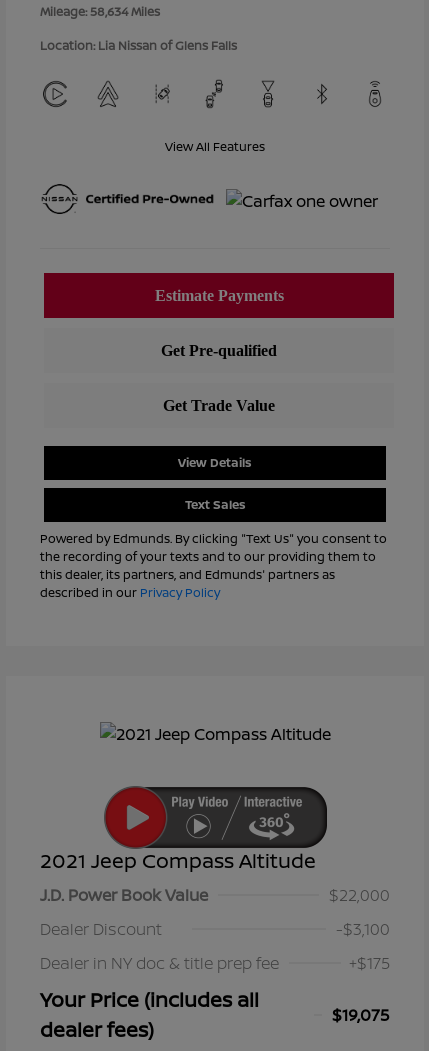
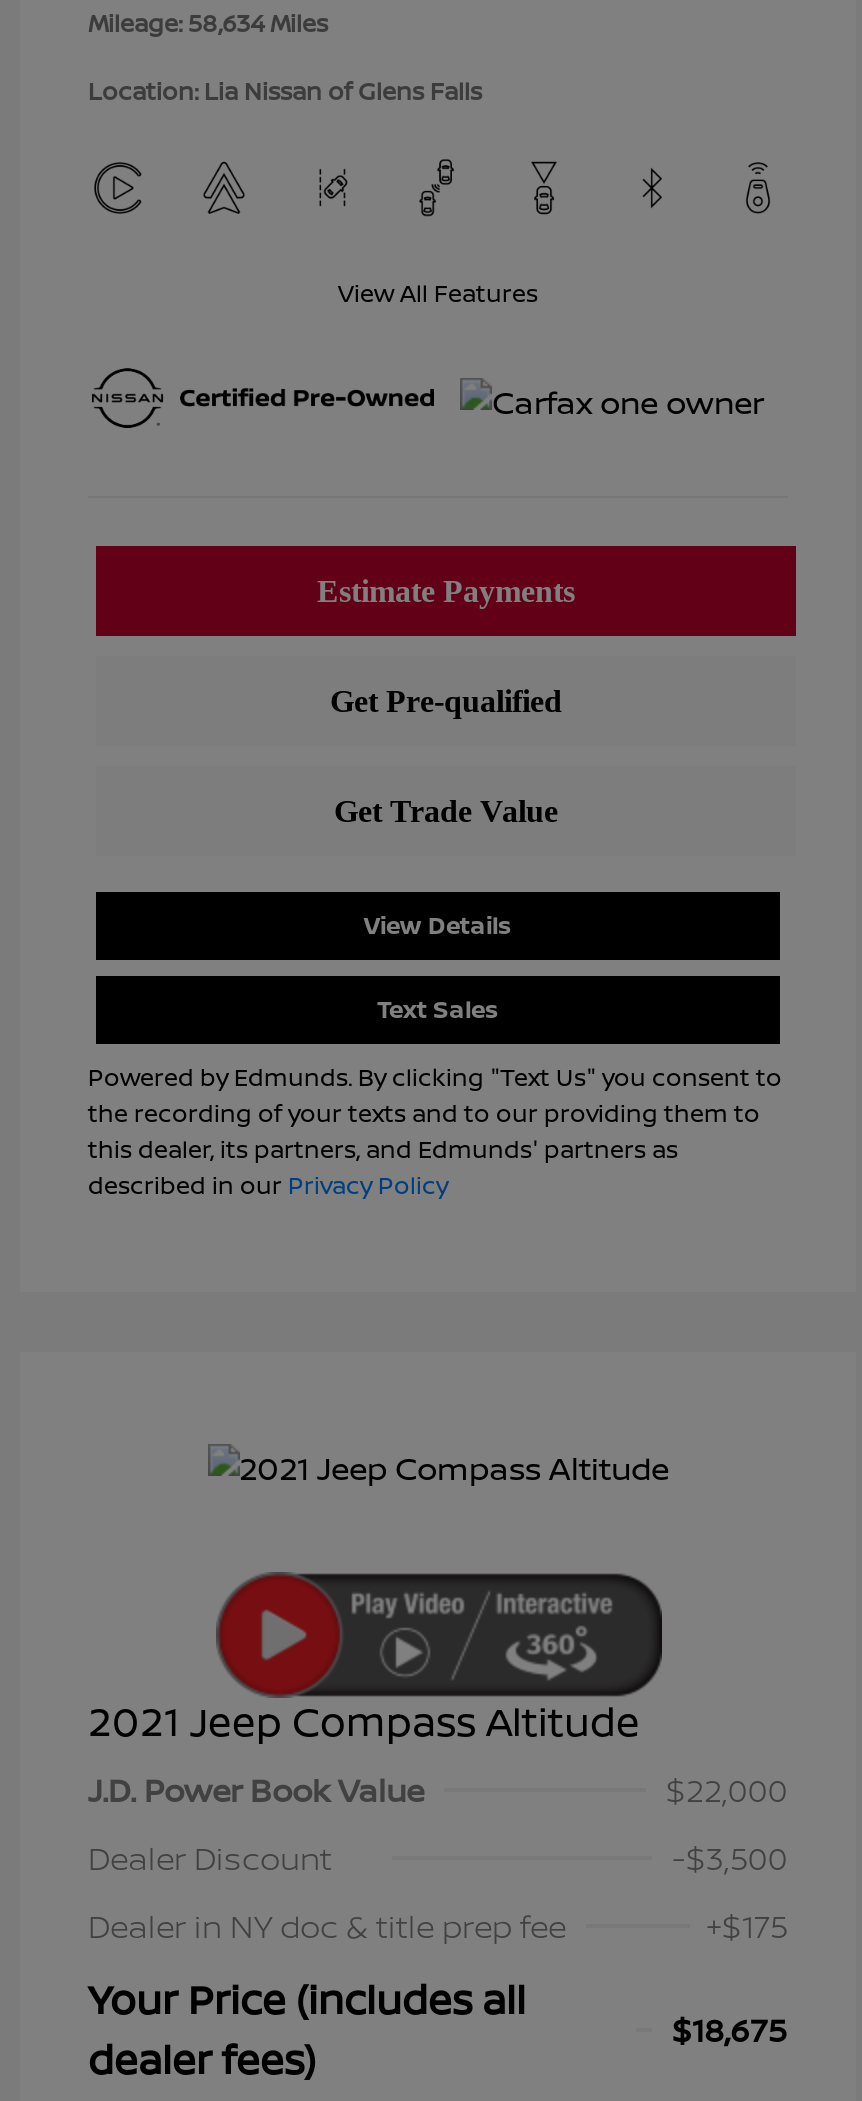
[336,918,390,940] -$3,100 -> [672,1836,788,1880] -$3,500
[332,1004,390,1026] $19,075 -> [672,2008,788,2052] $18,675

